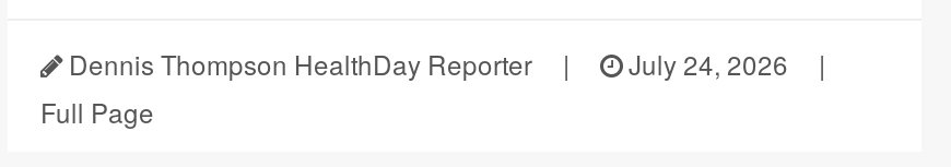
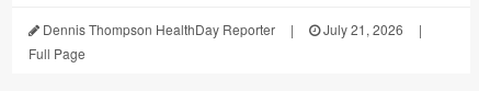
[622,45,788,82] July 24, 2026 -> [320,20,403,38] July 21, 2026

